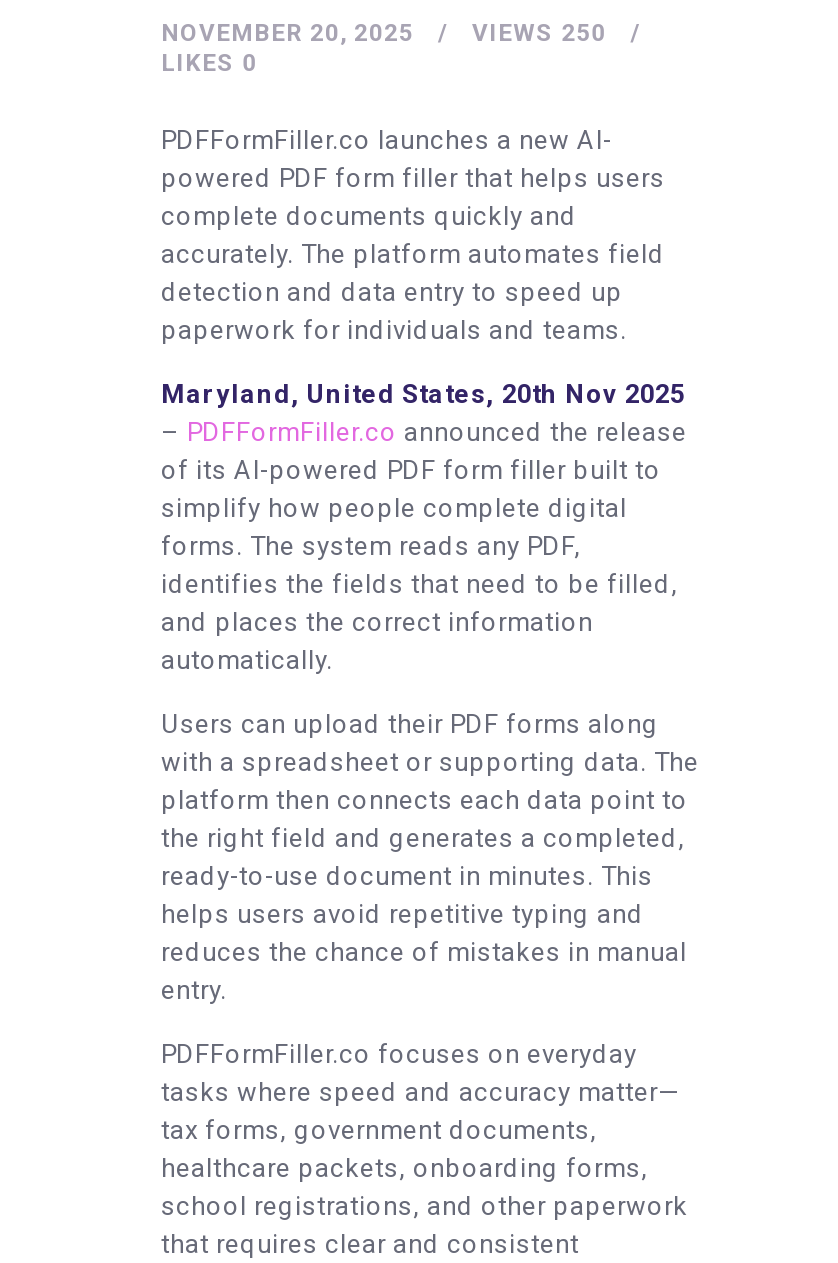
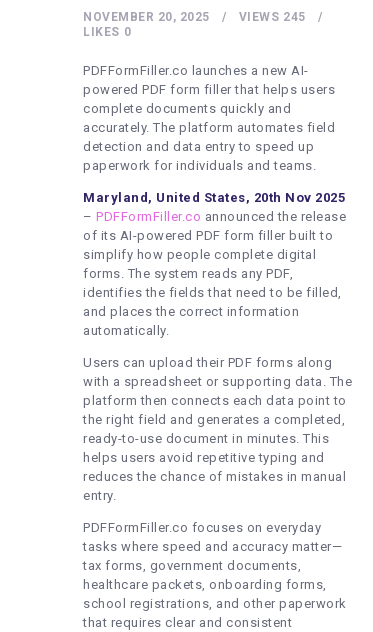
[472,18,606,46] VIEWS 250 -> [238,10,306,24] VIEWS 245

